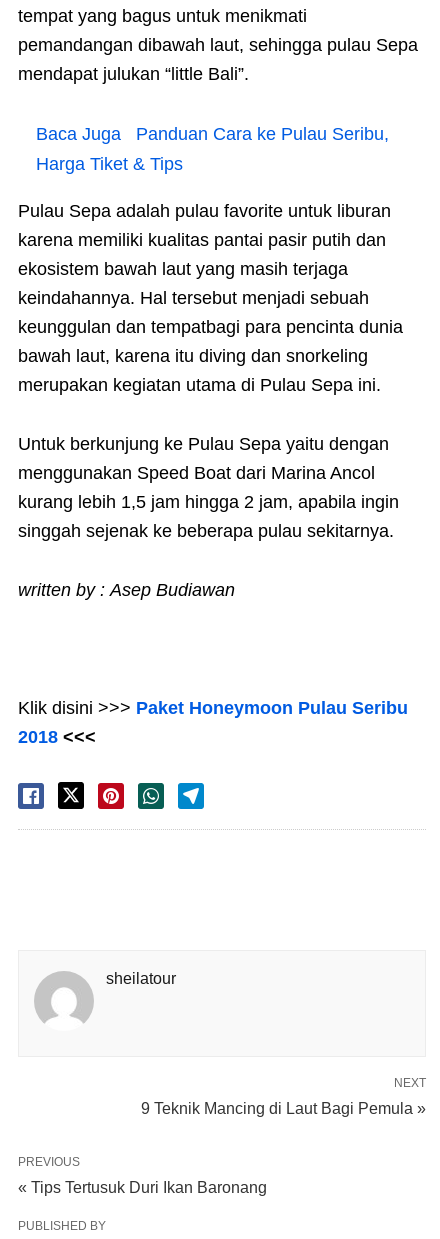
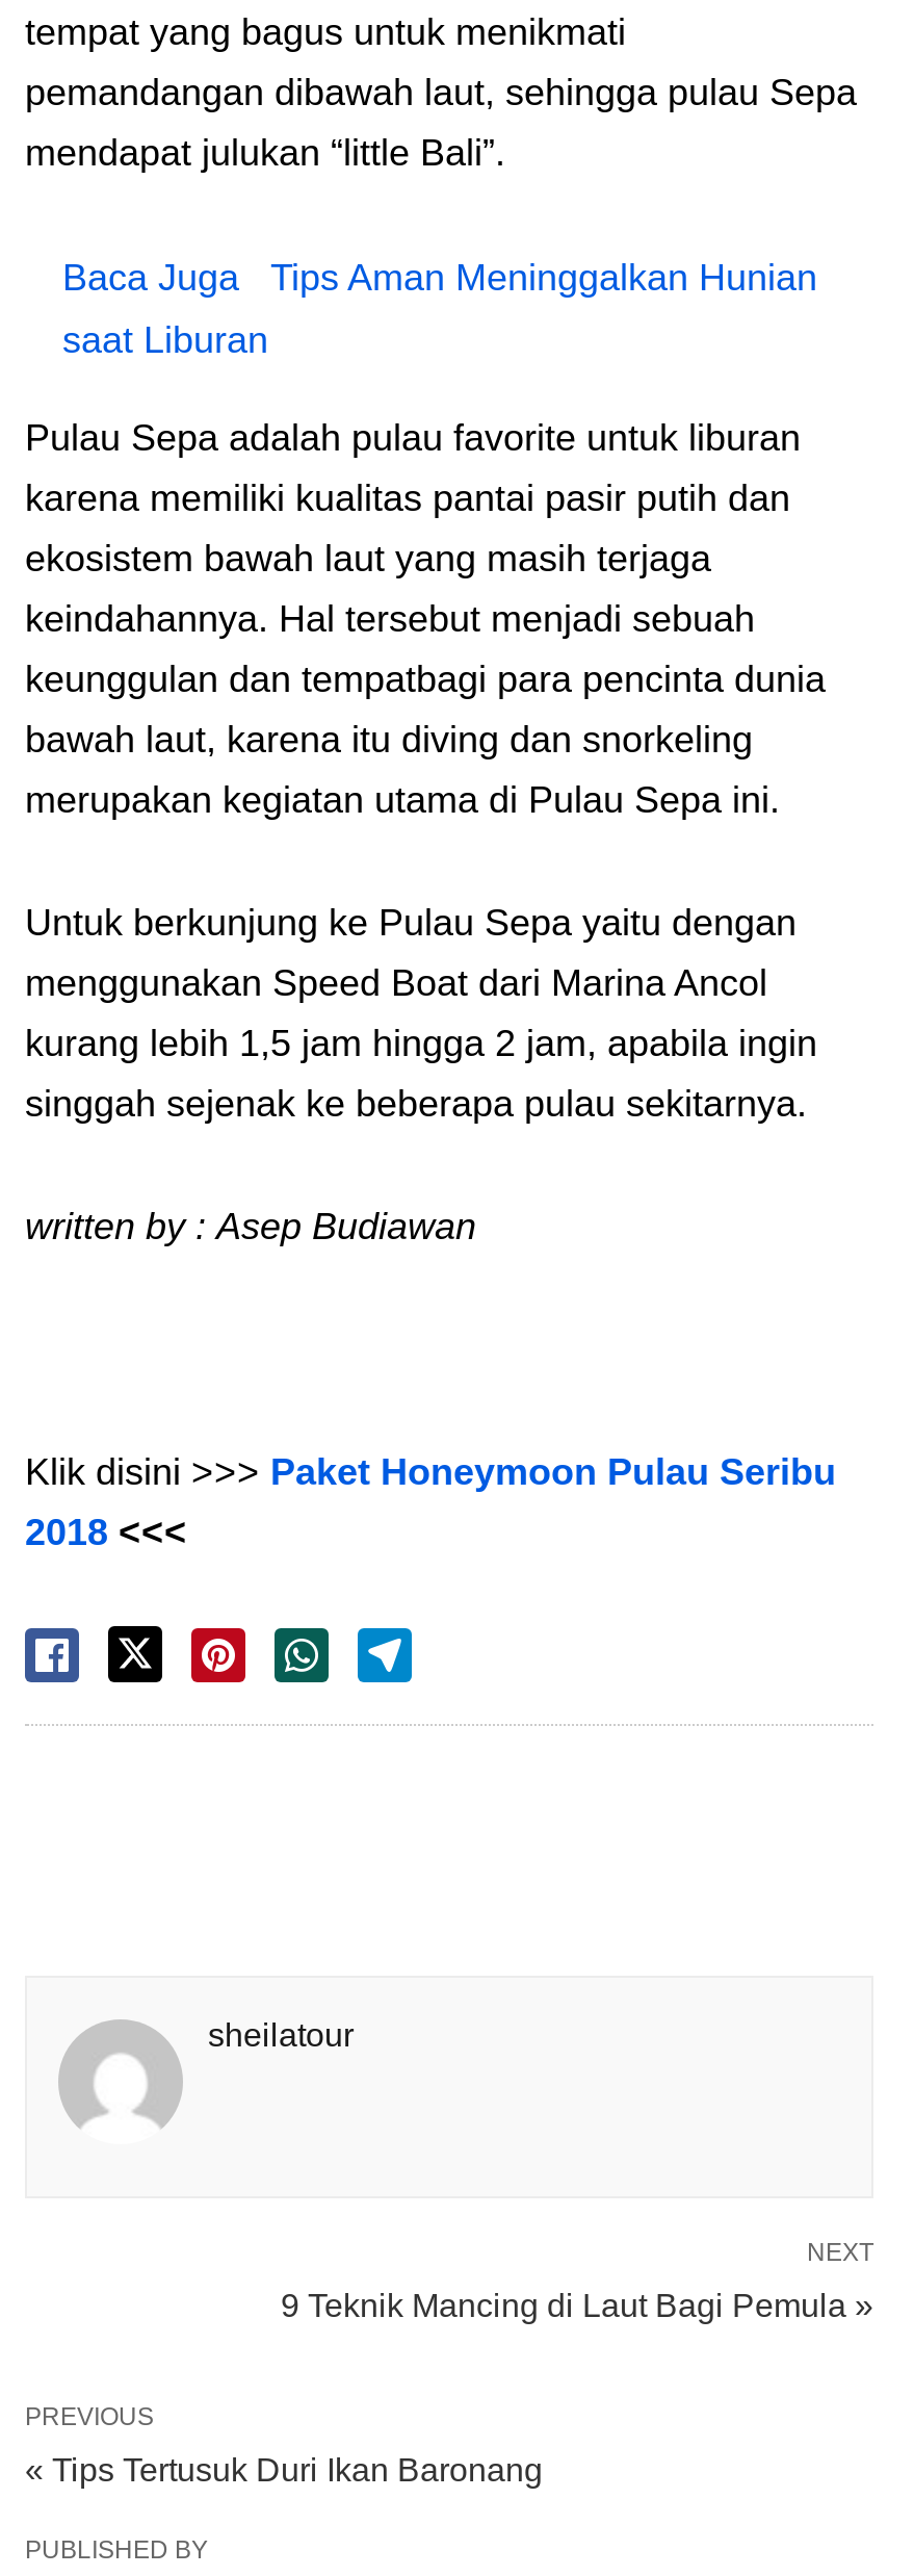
[36,124,389,144] Baca Juga Panduan Cara ke Pulau Seribu, -> [62,256,817,298] Baca Juga Tips Aman Meninggalkan Hunian
[36,154,183,174] Harga Tiket & Tips -> [62,319,268,360] saat Liburan

